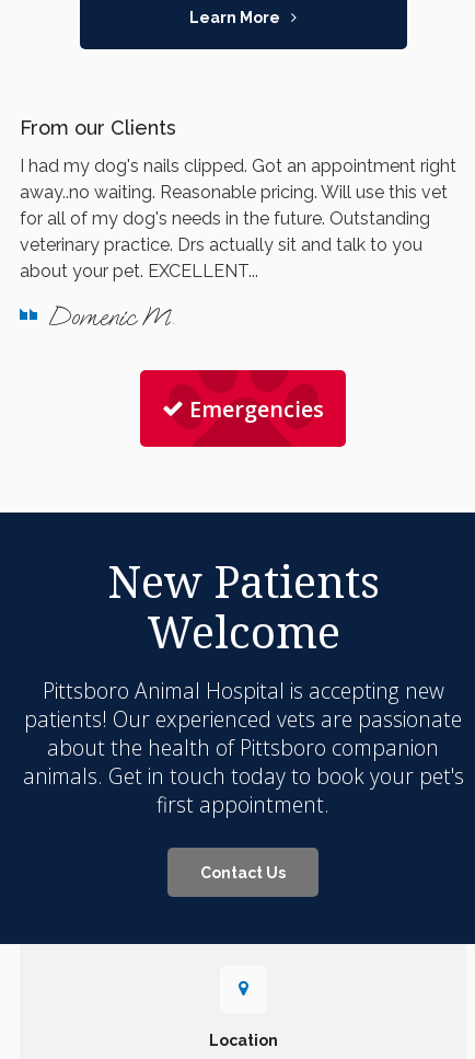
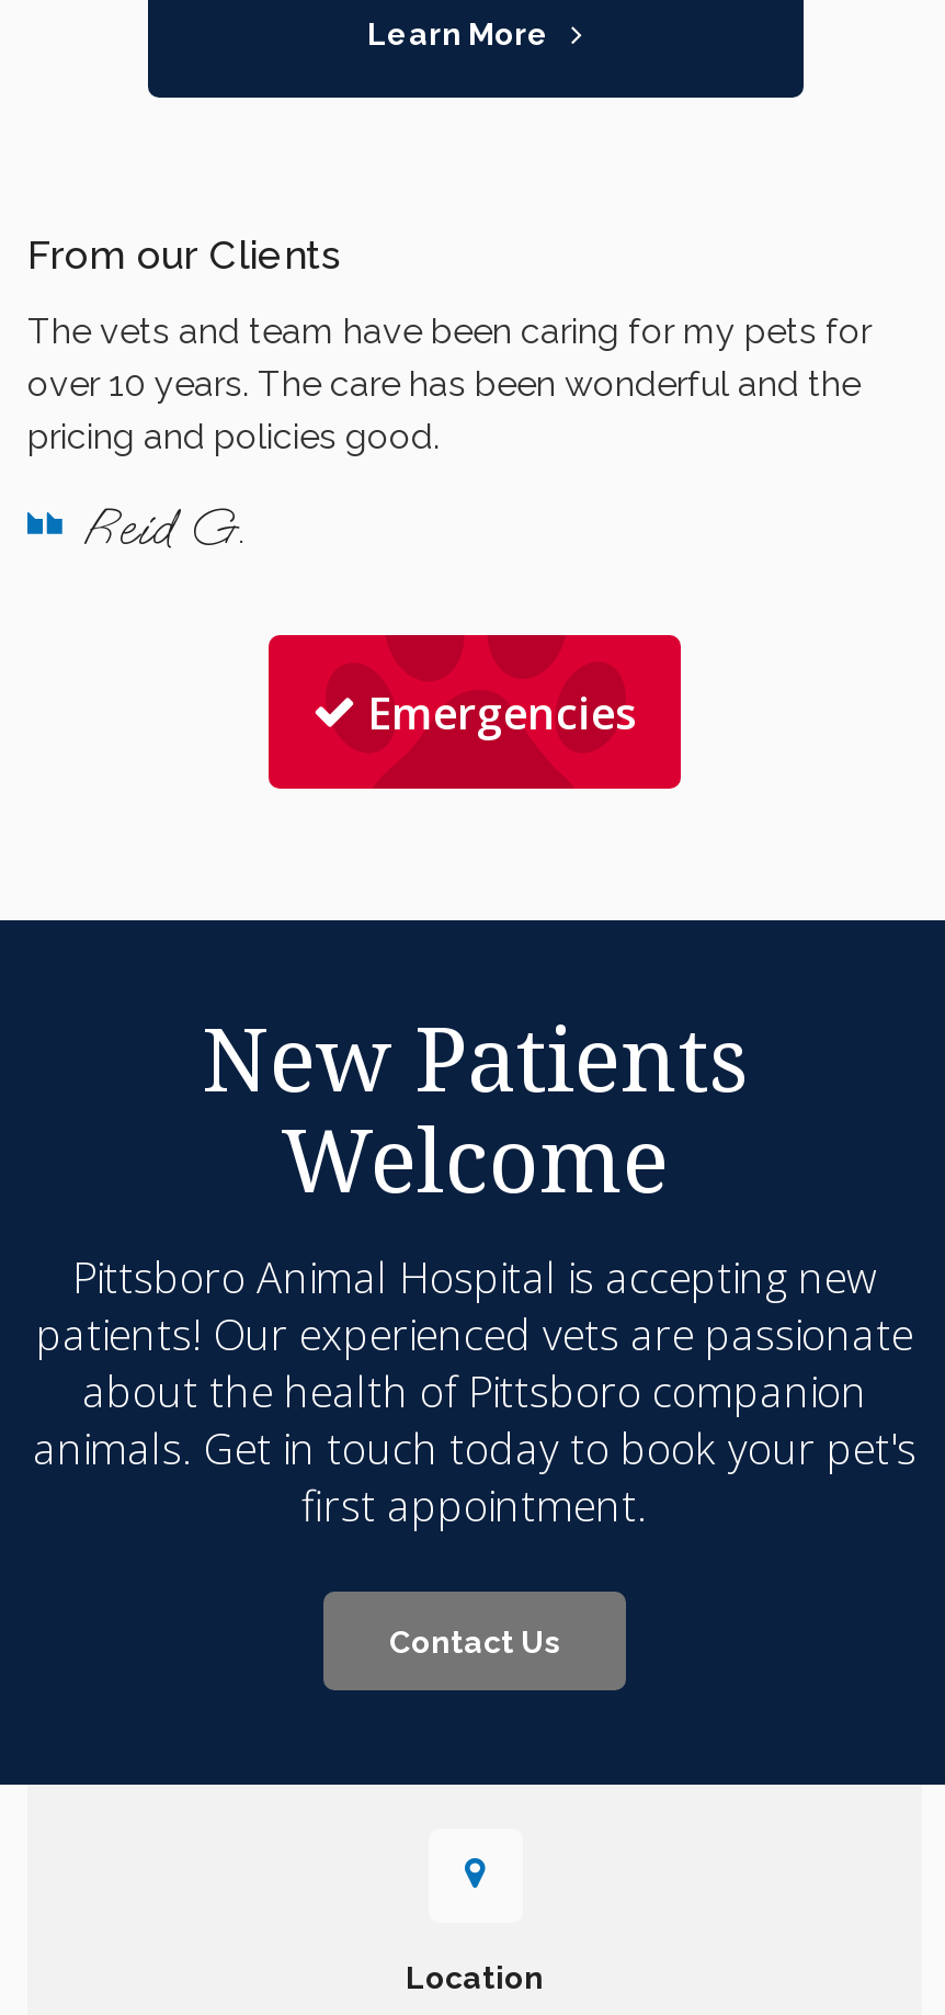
[20,156,456,282] I had my dog's nails clipped. Got an appointment right | away..no waiting. Reasonable pricing. Will use this vet | for all of my dog's needs in the future. Outstanding | veterinary practice. Drs actually sit and talk to you | about your pet. EXCELLENT... -> [27,311,872,458] The vets and team have been caring for my pets for | over 10 years. The care has been wonderful and the | pricing and policies good.
[48,300,175,333] Domenic M. -> [84,495,244,561] Reid G.

